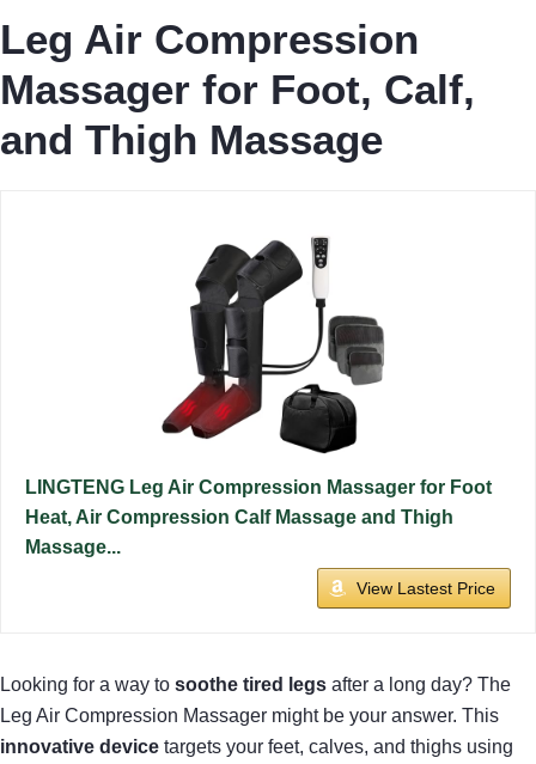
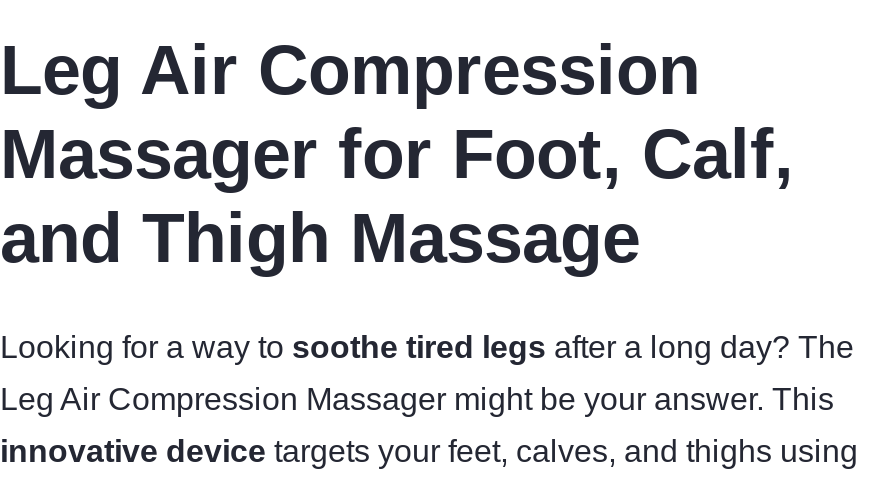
[25,237,495,597] [image] | LINGTENG Leg Air Compression Massager for Foot | Heat, Air Compression Calf Massage and Thigh | Massage... | View Lastest Price -> none

